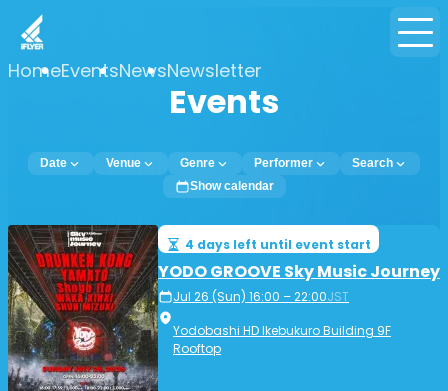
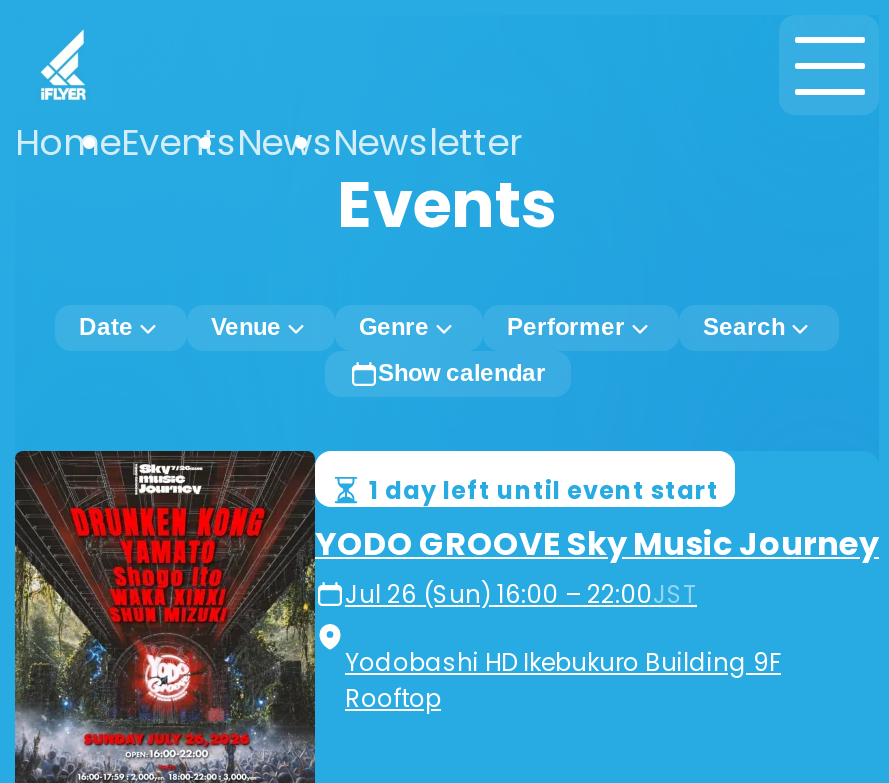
[185,236,371,253] 4 days left until event start -> [369,473,719,507] 1 day left until event start

